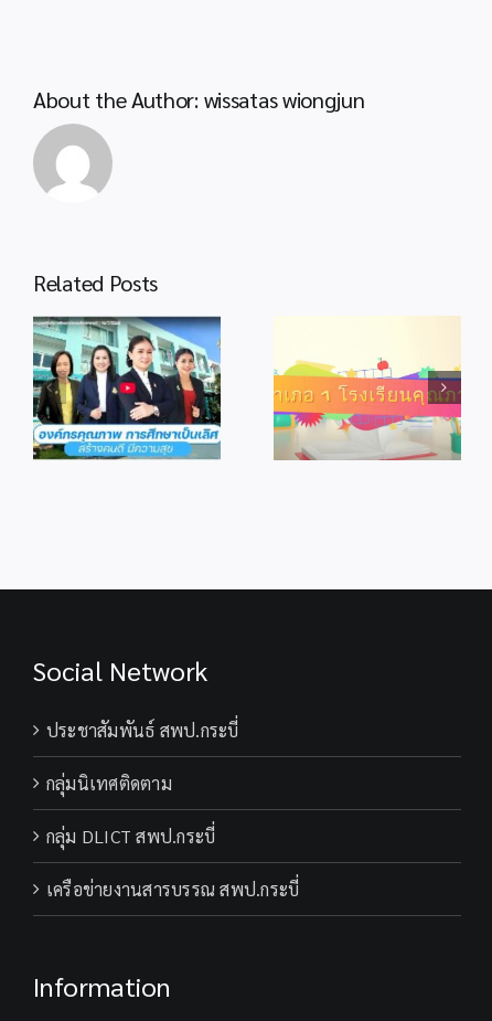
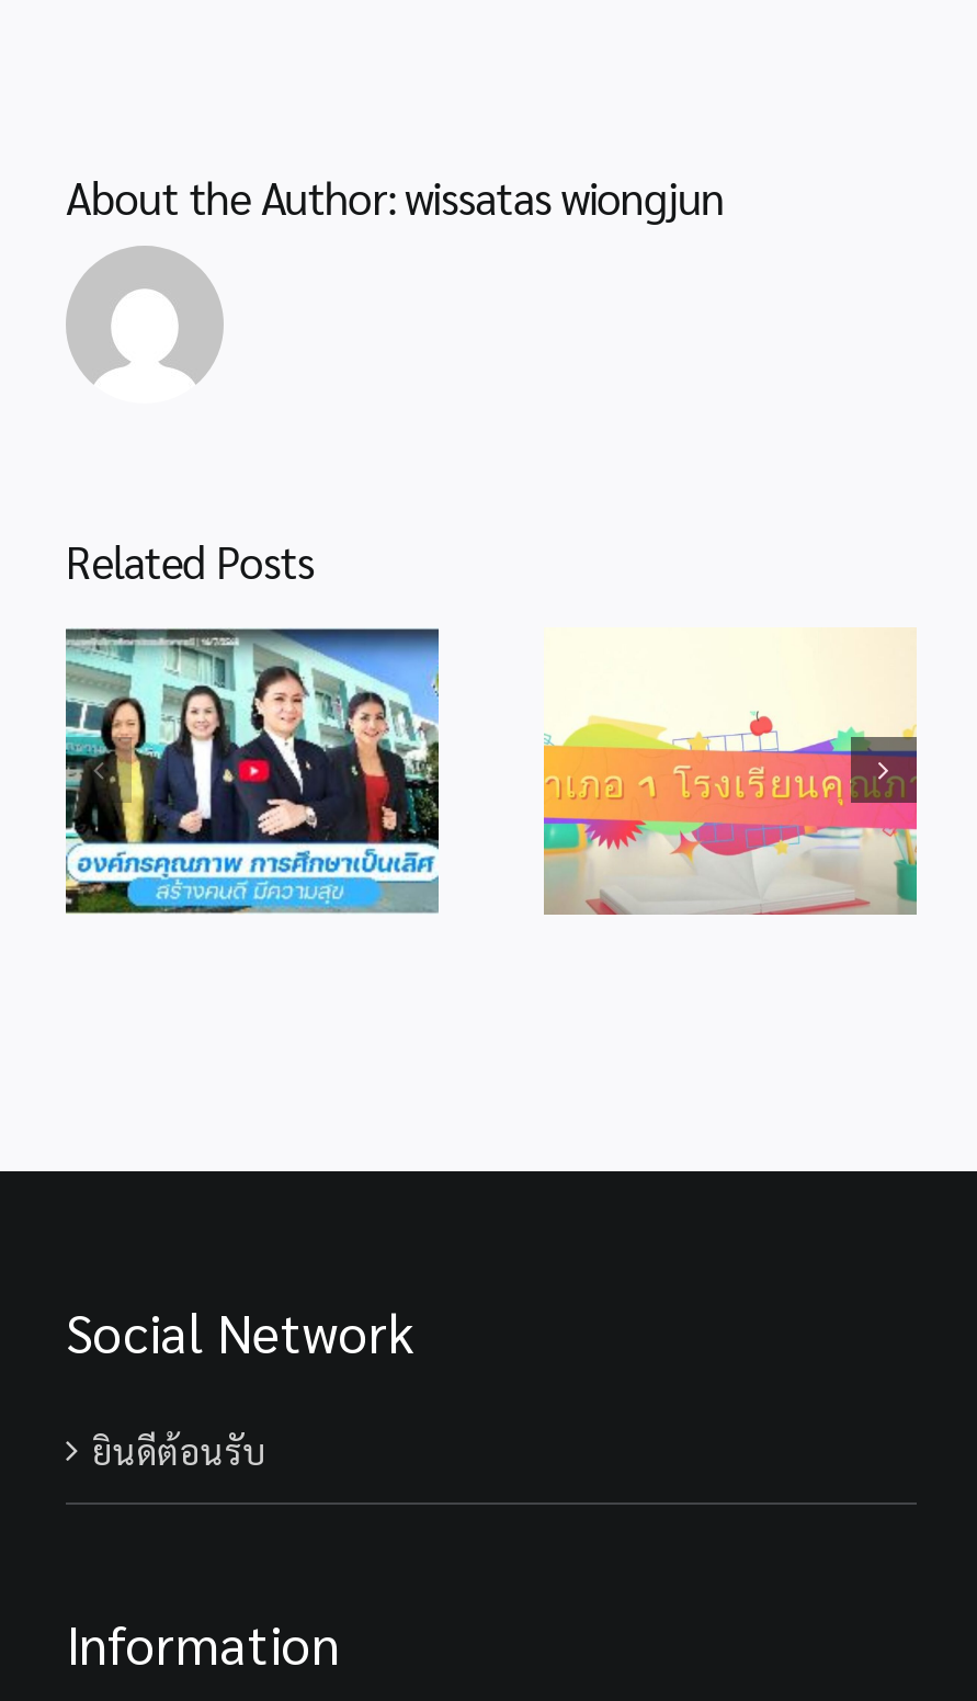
[46,719,299,901] ประชาสัมพันธ์ สพป.กระบี่ | กลุ่มนิเทศติดตาม | กลุ่ม DLICT สพป.กระบี่ | เครือข่ายงานสารบรรณ สพป.กระบี่ -> [92,1429,265,1475] ยินดีต้อนรับ

